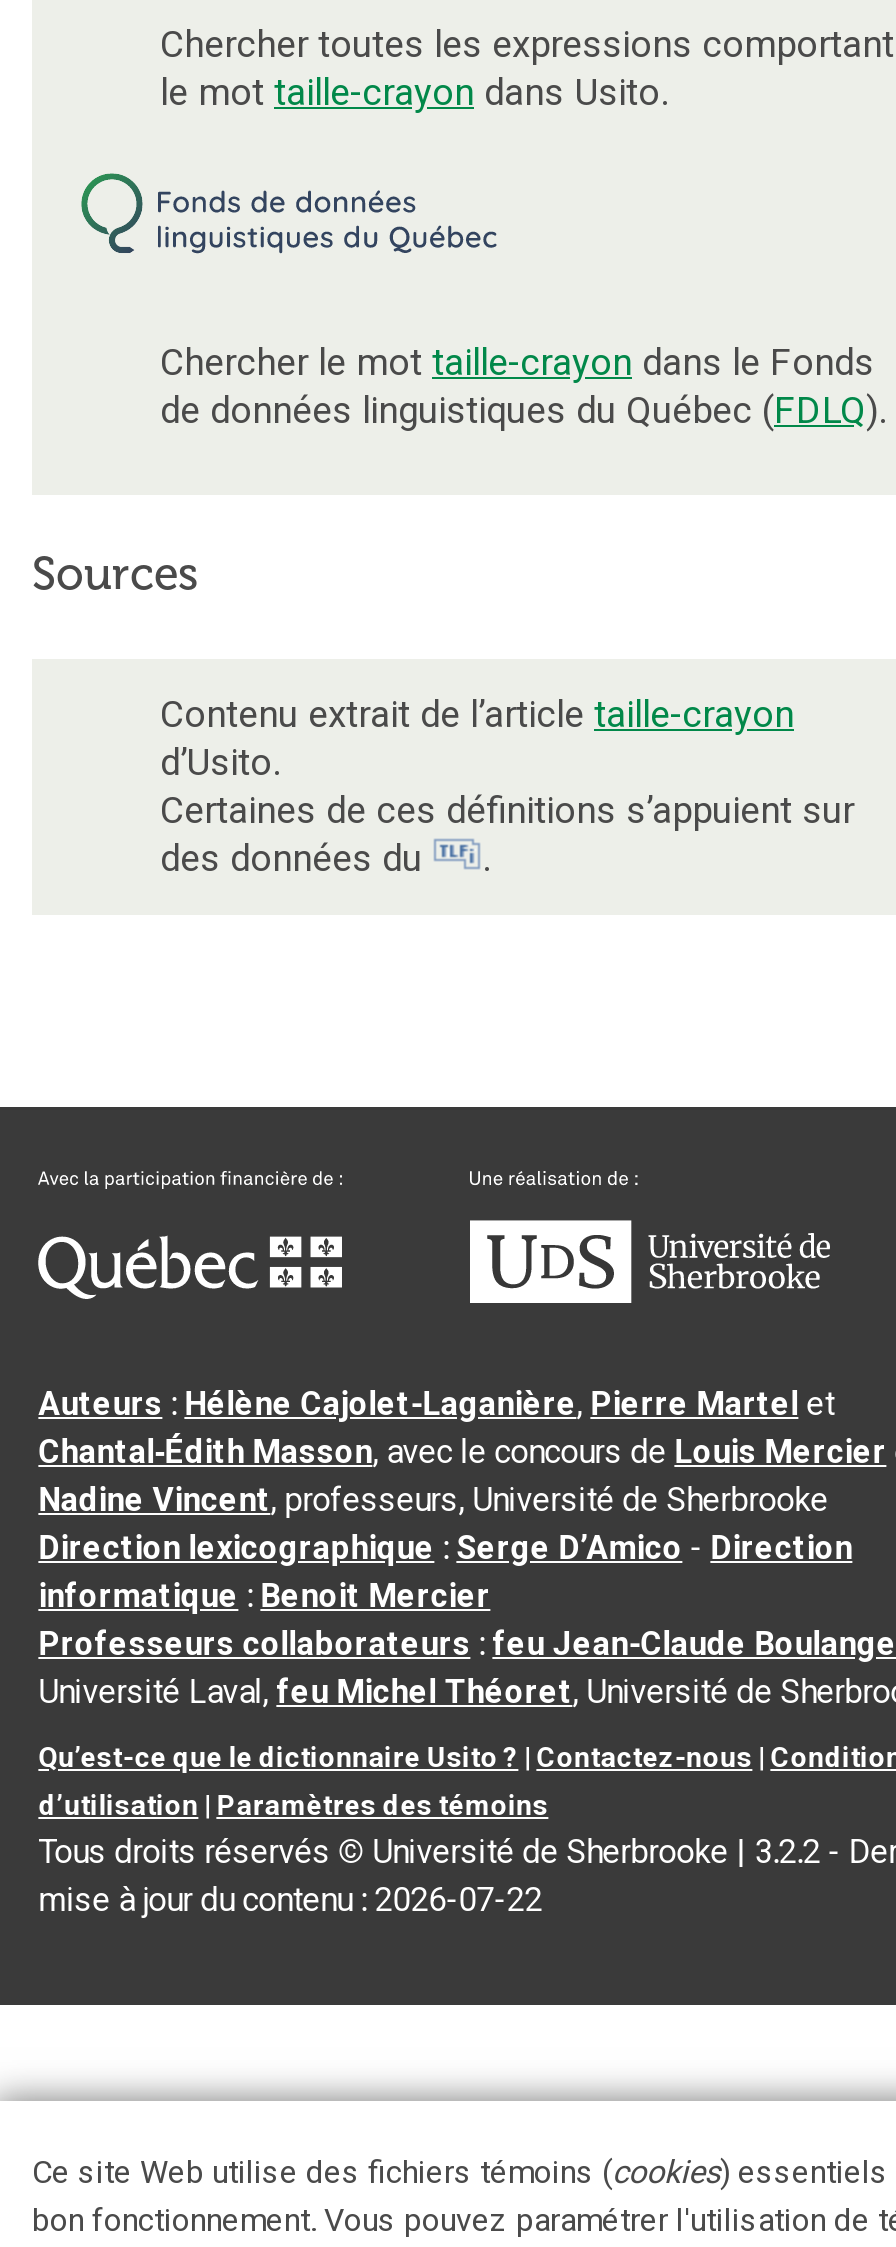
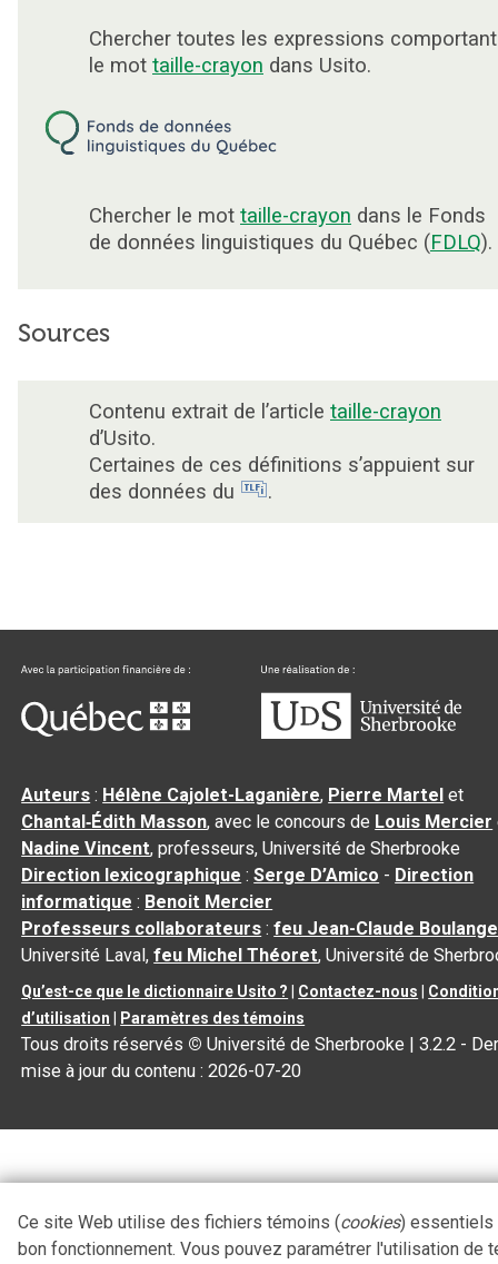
[38,1881,542,1919] mise à jour du contenu : 2026-07-22 -> [21,1061,301,1082] mise à jour du contenu : 2026-07-20

